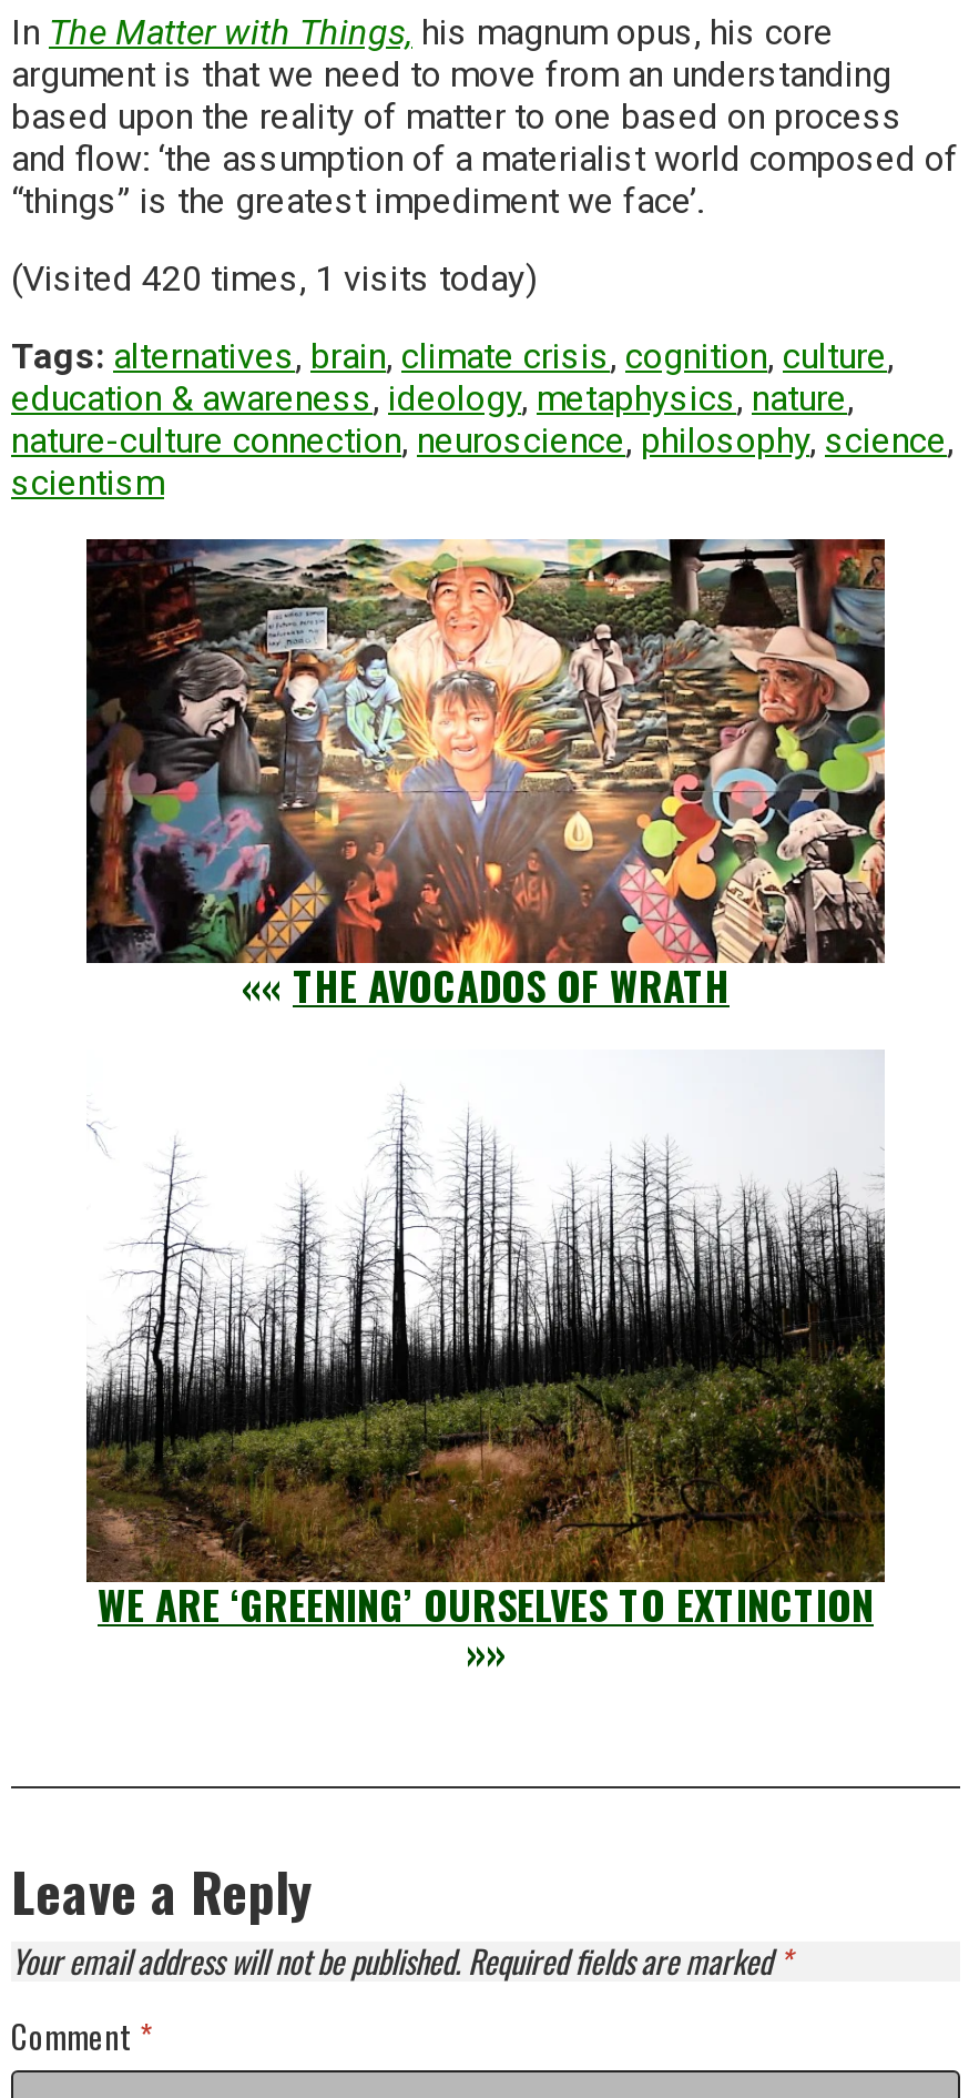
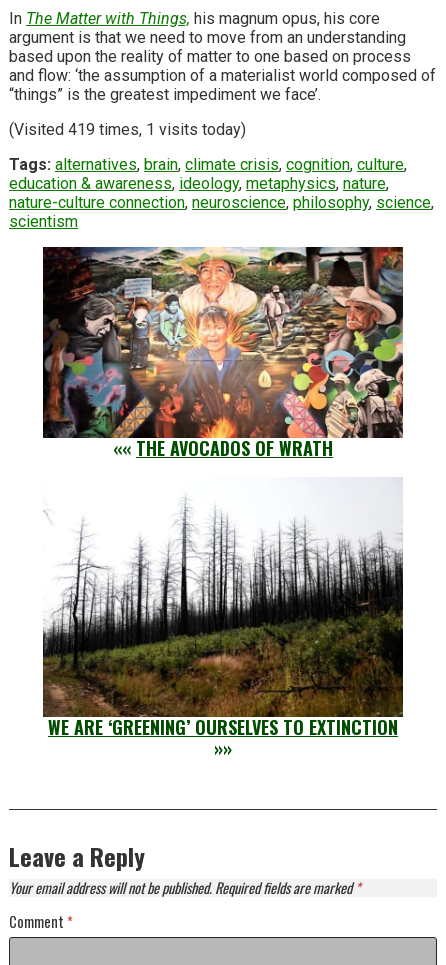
[11,257,537,299] (Visited 420 times, 1 visits today) -> [9,120,246,139] (Visited 419 times, 1 visits today)

